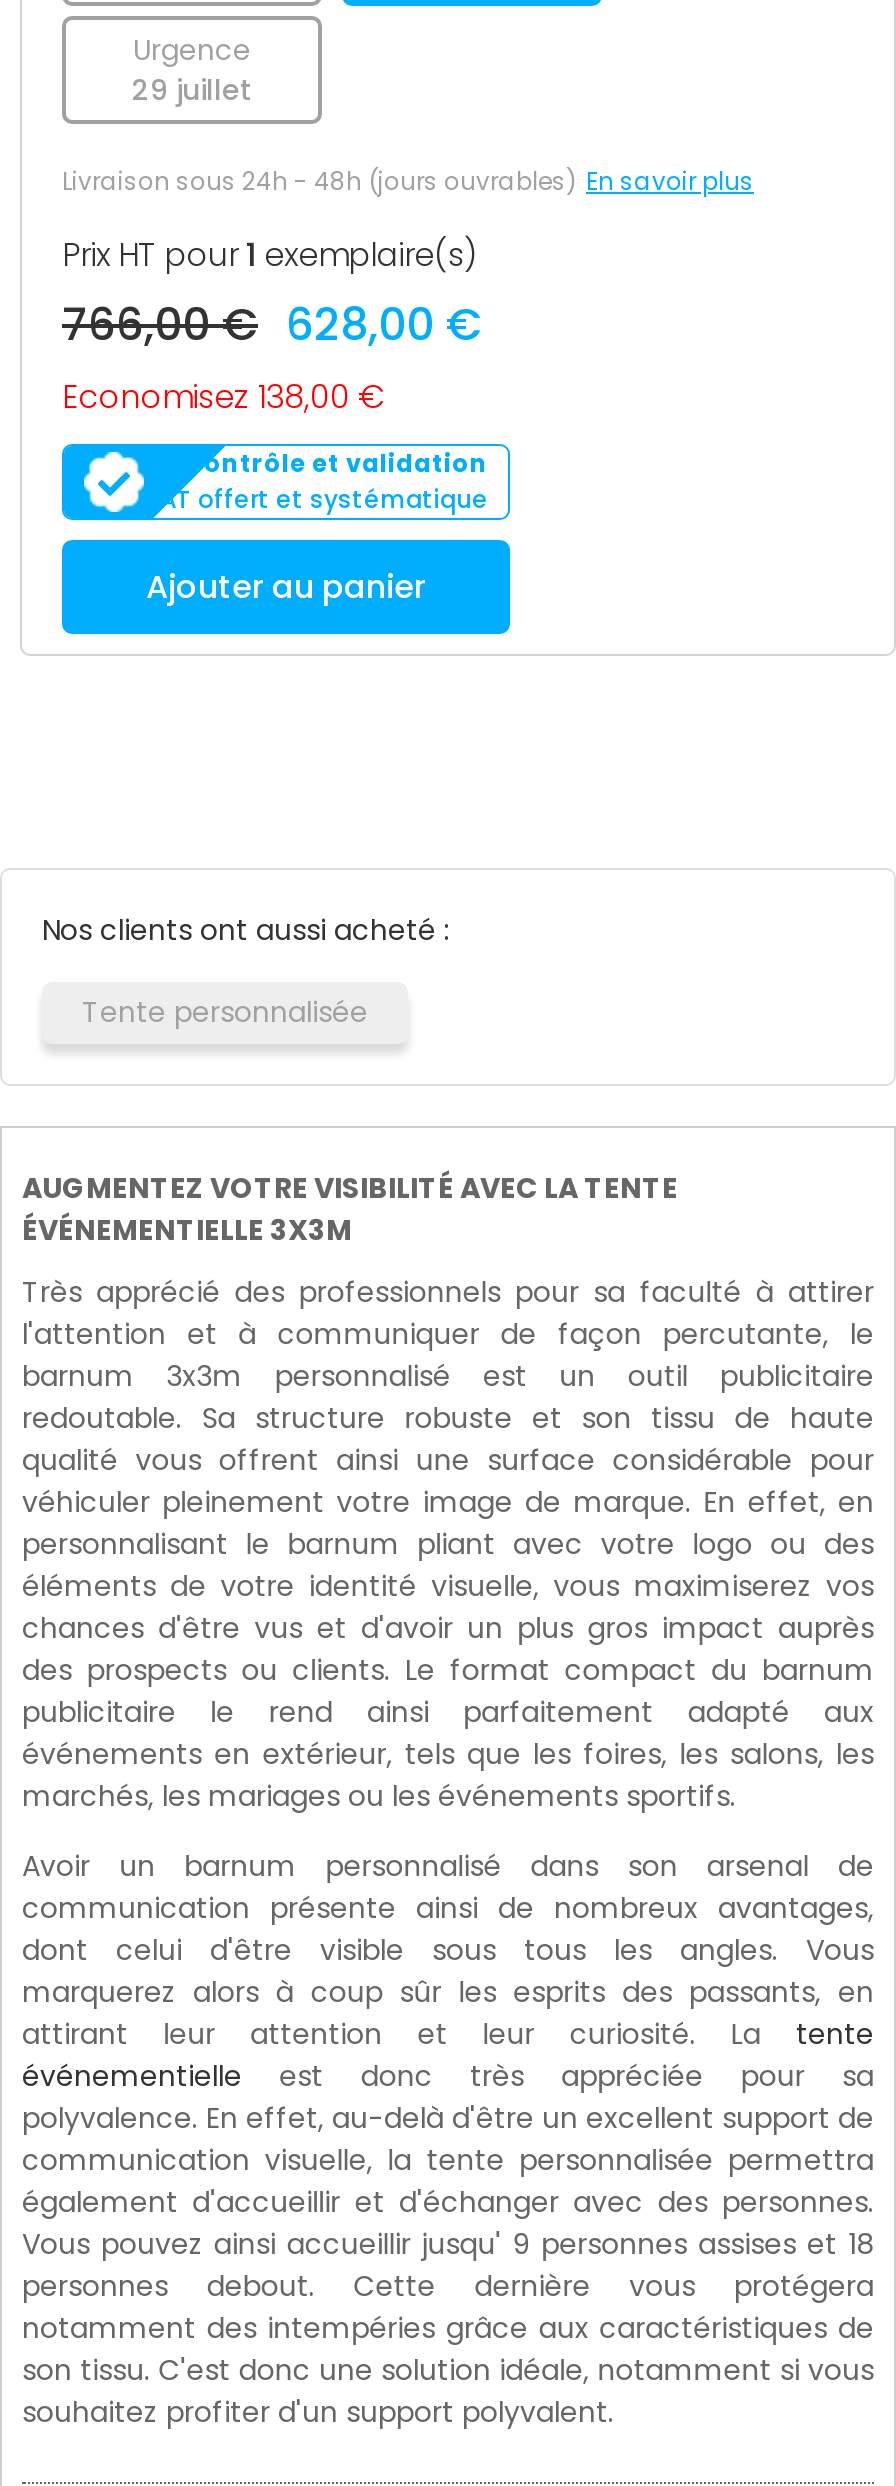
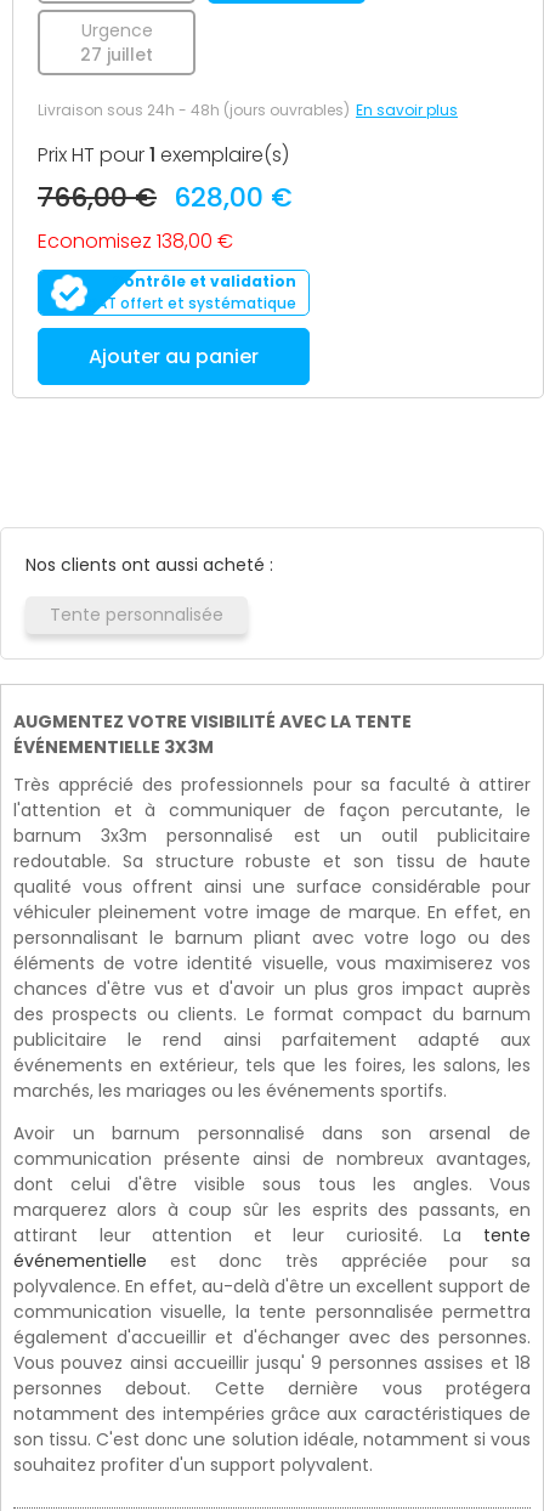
[132,70,252,110] 29 juillet -> [80,43,153,67] 27 juillet

